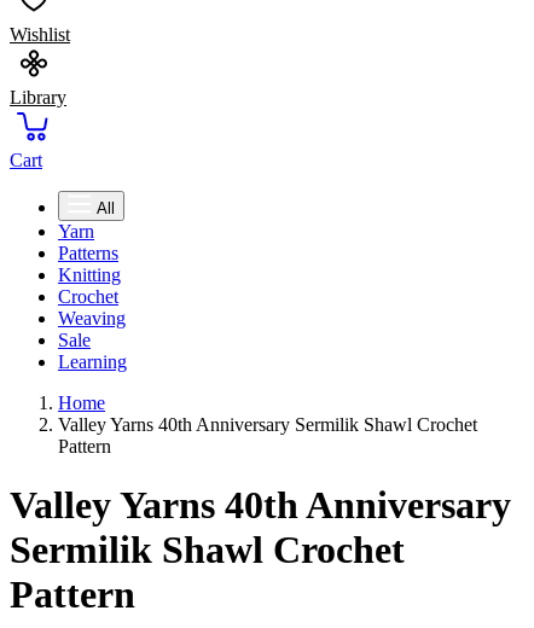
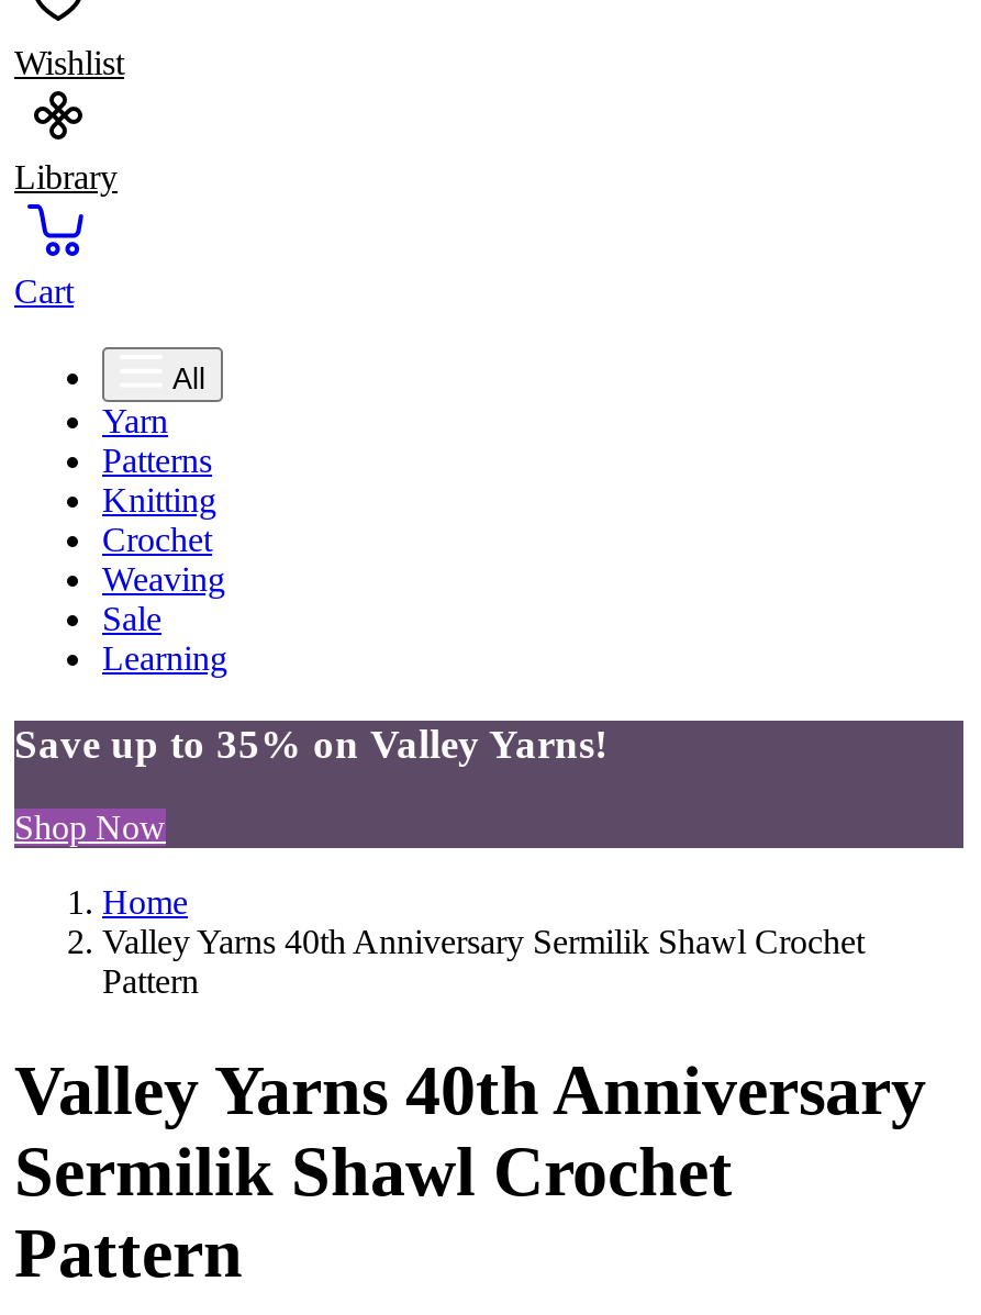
none -> [14,720,607,847] Save up to 35% on Valley Yarns! | Shop Now

